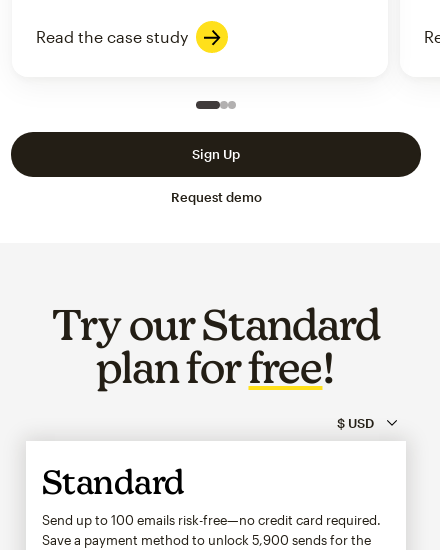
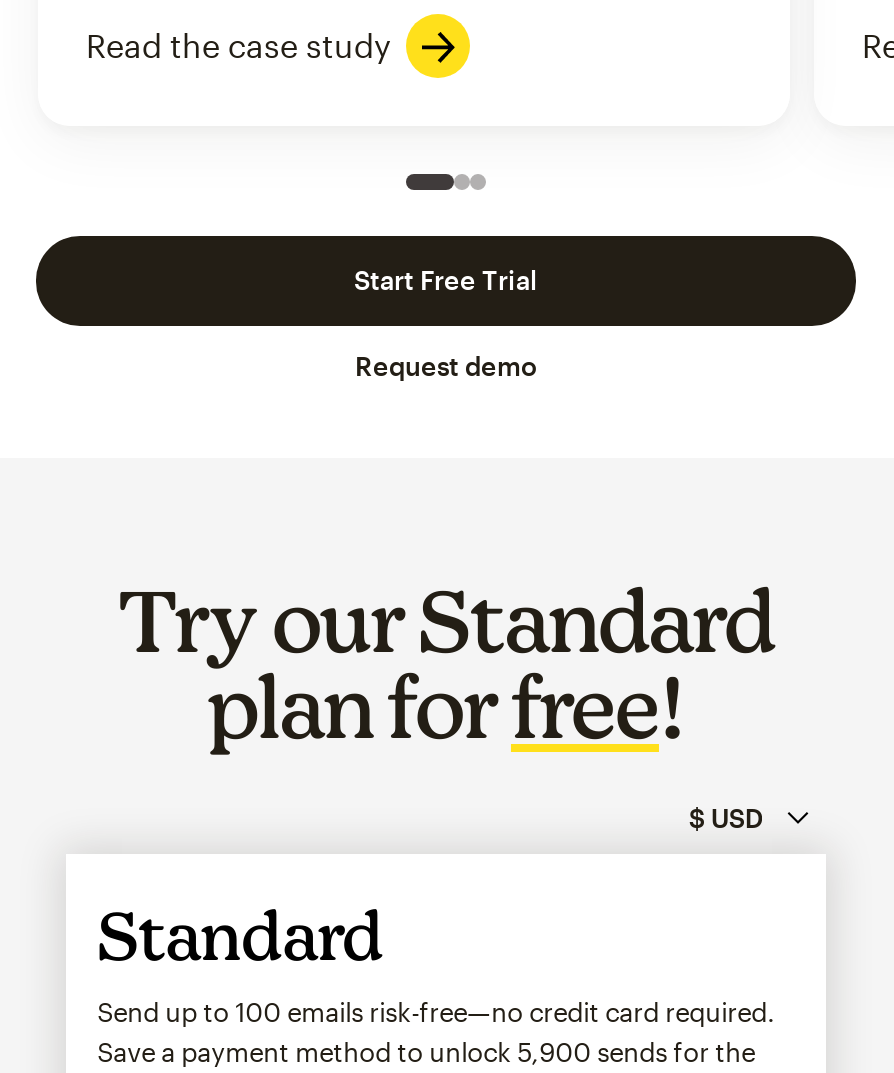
[192,146,240,162] Sign Up -> [354,264,538,296] Start Free Trial

